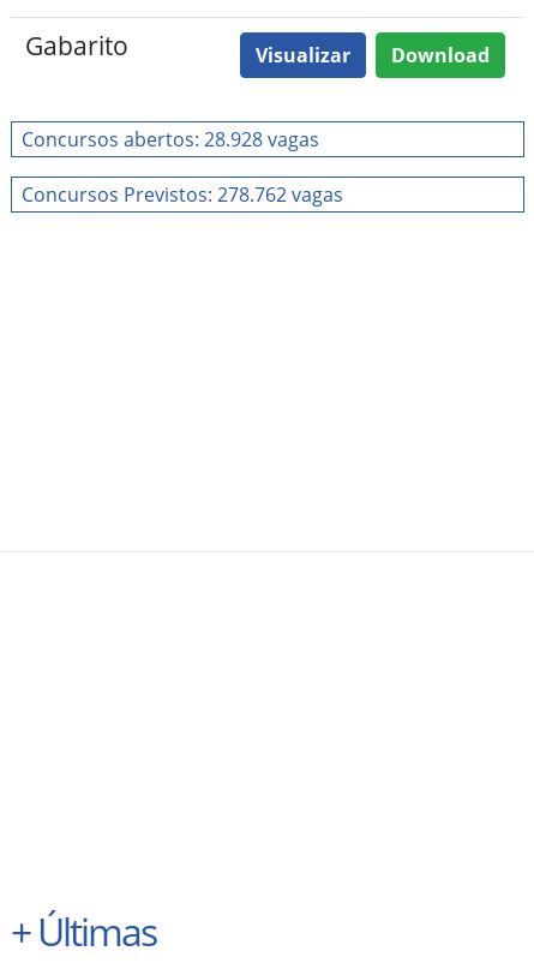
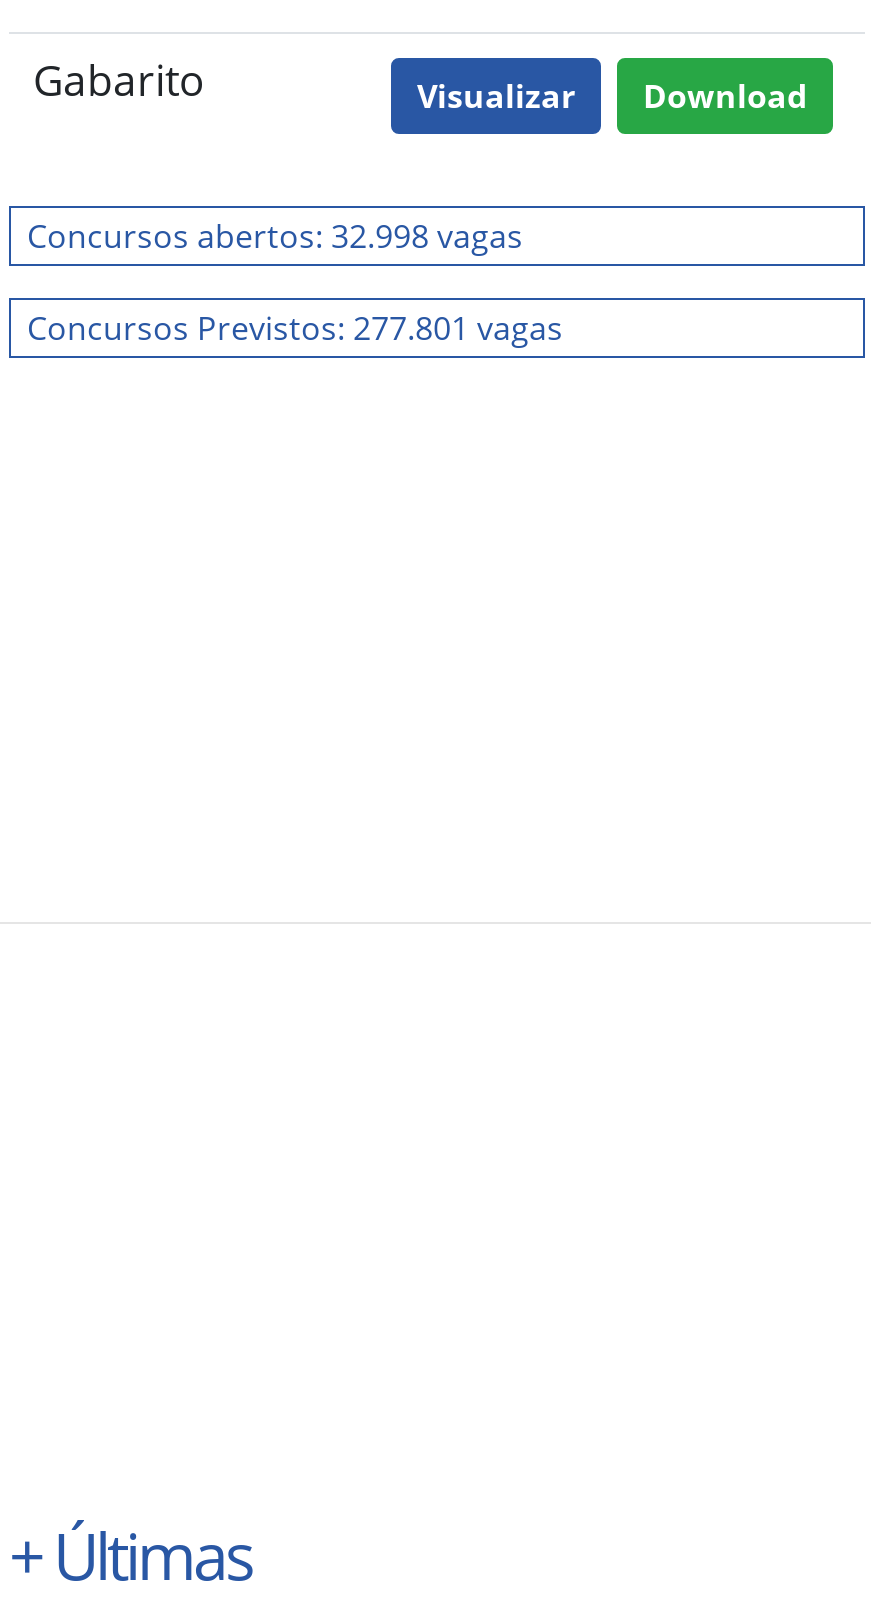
[22,126,319,152] Concursos abertos: 28.928 vagas -> [27,214,523,258] Concursos abertos: 32.998 vagas
[22,181,343,208] Concursos Previstos: 278.762 vagas -> [27,306,563,350] Concursos Previstos: 277.801 vagas

